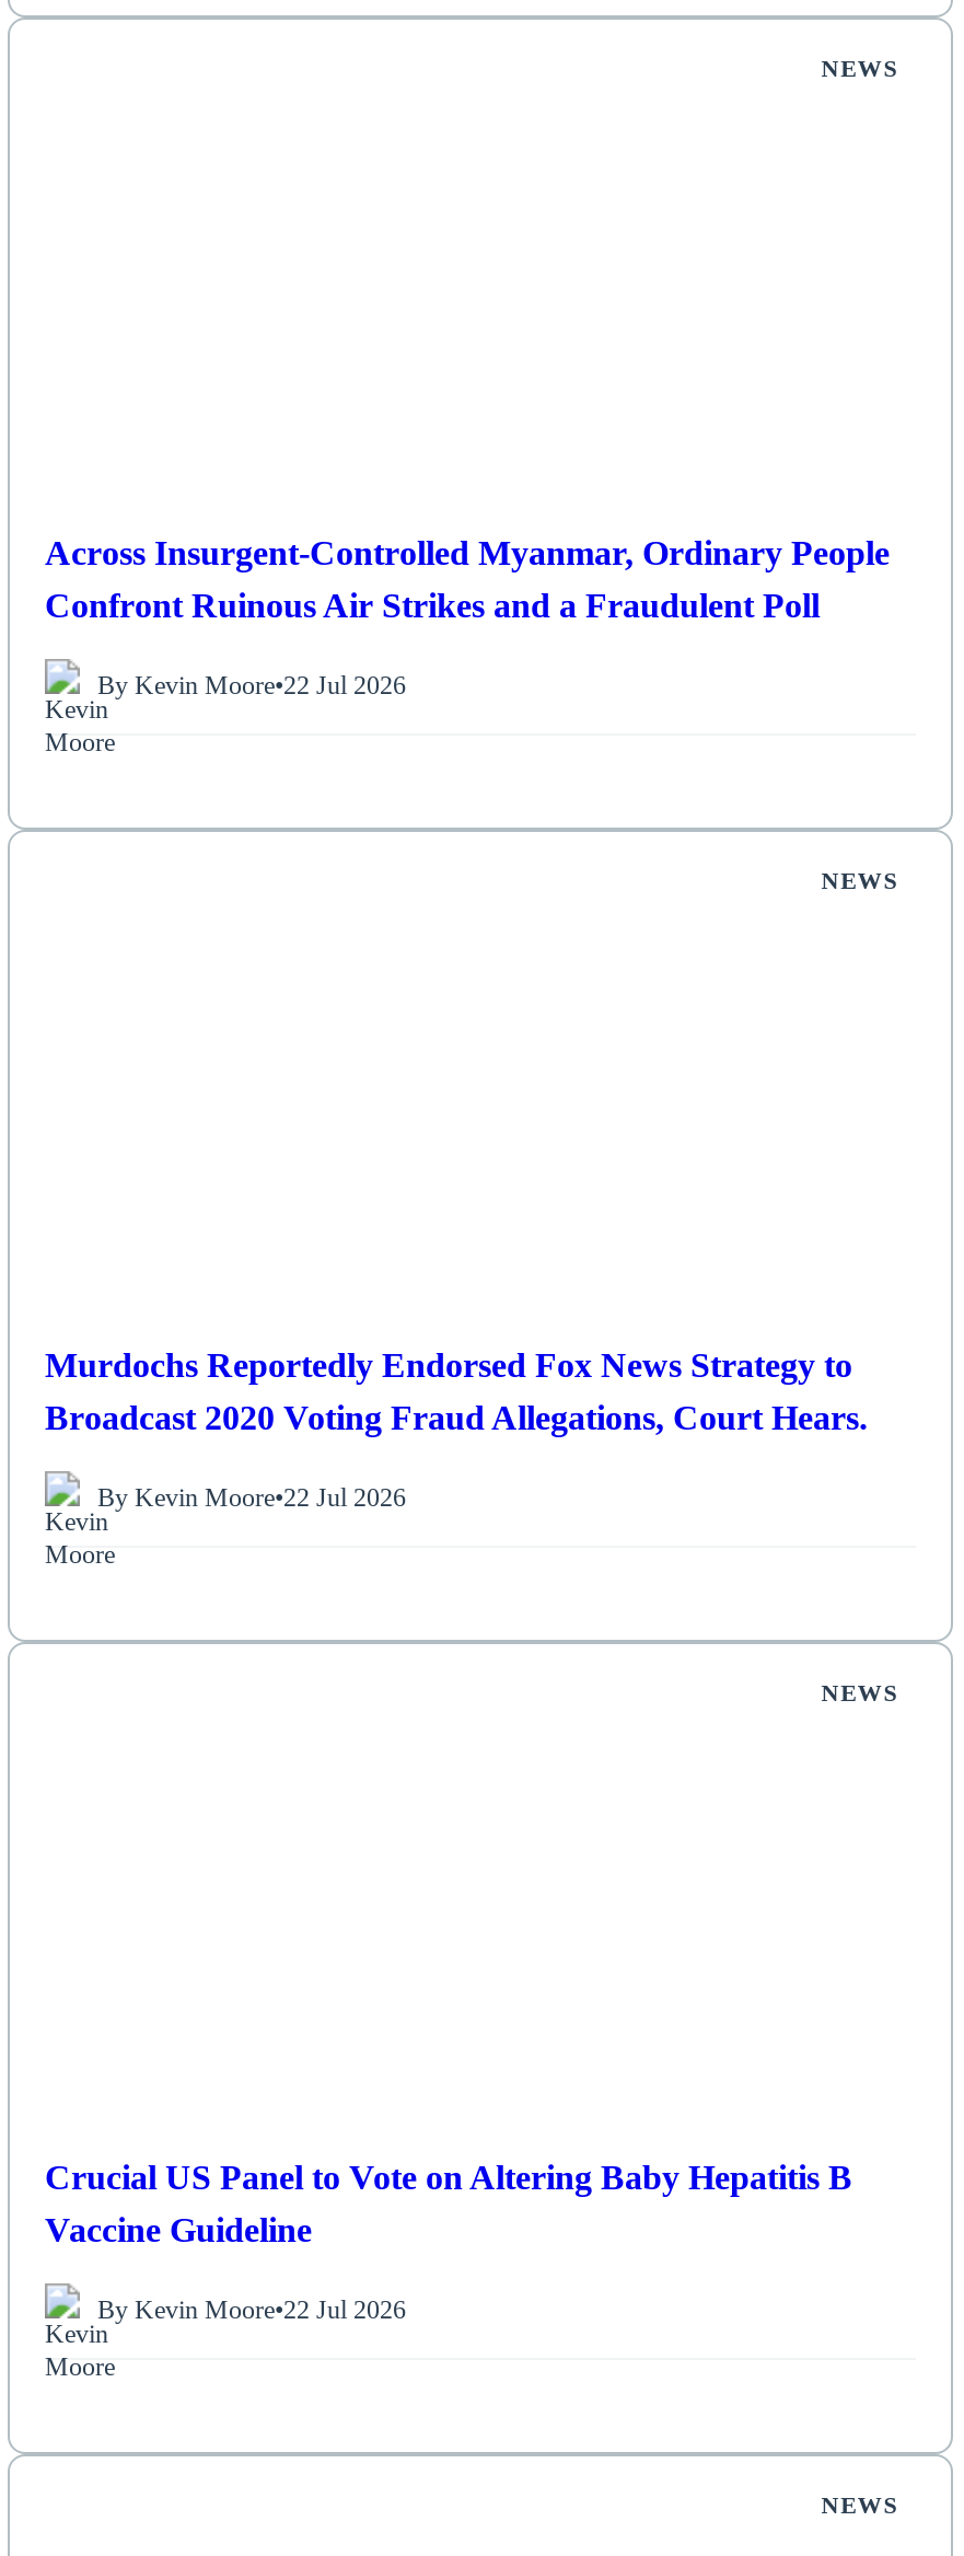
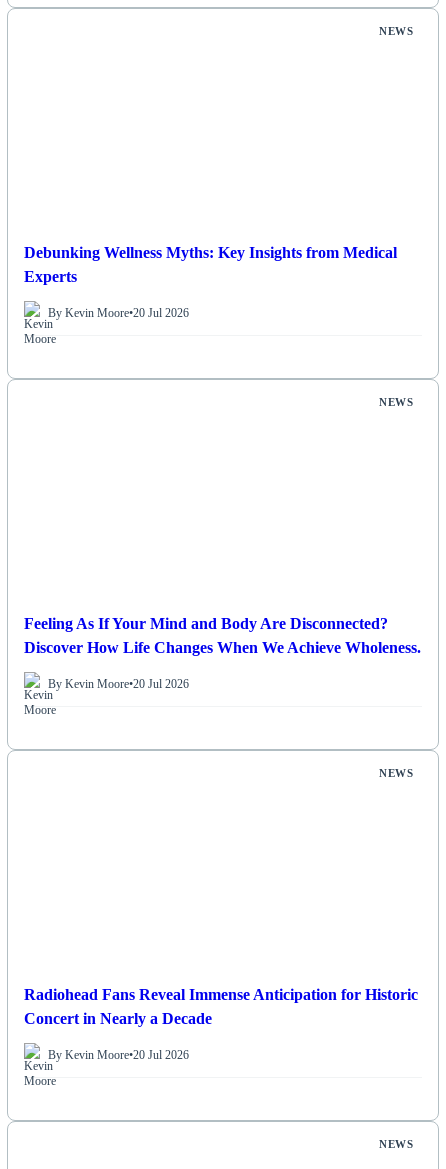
[45,535,890,625] Across Insurgent-Controlled Myanmar, Ordinary People | Confront Ruinous Air Strikes and a Fraudulent Poll -> [24,244,397,285] Debunking Wellness Myths: Key Insights from Medical | Experts
[97,669,406,700] By Kevin Moore•22 Jul 2026 -> [48,306,189,320] By Kevin Moore•20 Jul 2026
[45,1347,868,1437] Murdochs Reportedly Endorsed Fox News Strategy to | Broadcast 2020 Voting Fraud Allegations, Court Hears. -> [24,615,421,656] Feeling As If Your Mind and Body Are Disconnected? | Discover How Life Changes When We Achieve Wholeness.
[97,1482,406,1512] By Kevin Moore•22 Jul 2026 -> [48,677,189,691] By Kevin Moore•20 Jul 2026
[45,2159,852,2249] Crucial US Panel to Vote on Altering Baby Hepatitis B | Vaccine Guideline -> [24,986,418,1027] Radiohead Fans Reveal Immense Anticipation for Historic | Concert in Nearly a Decade
[97,2294,406,2325] By Kevin Moore•22 Jul 2026 -> [48,1048,189,1062] By Kevin Moore•20 Jul 2026

